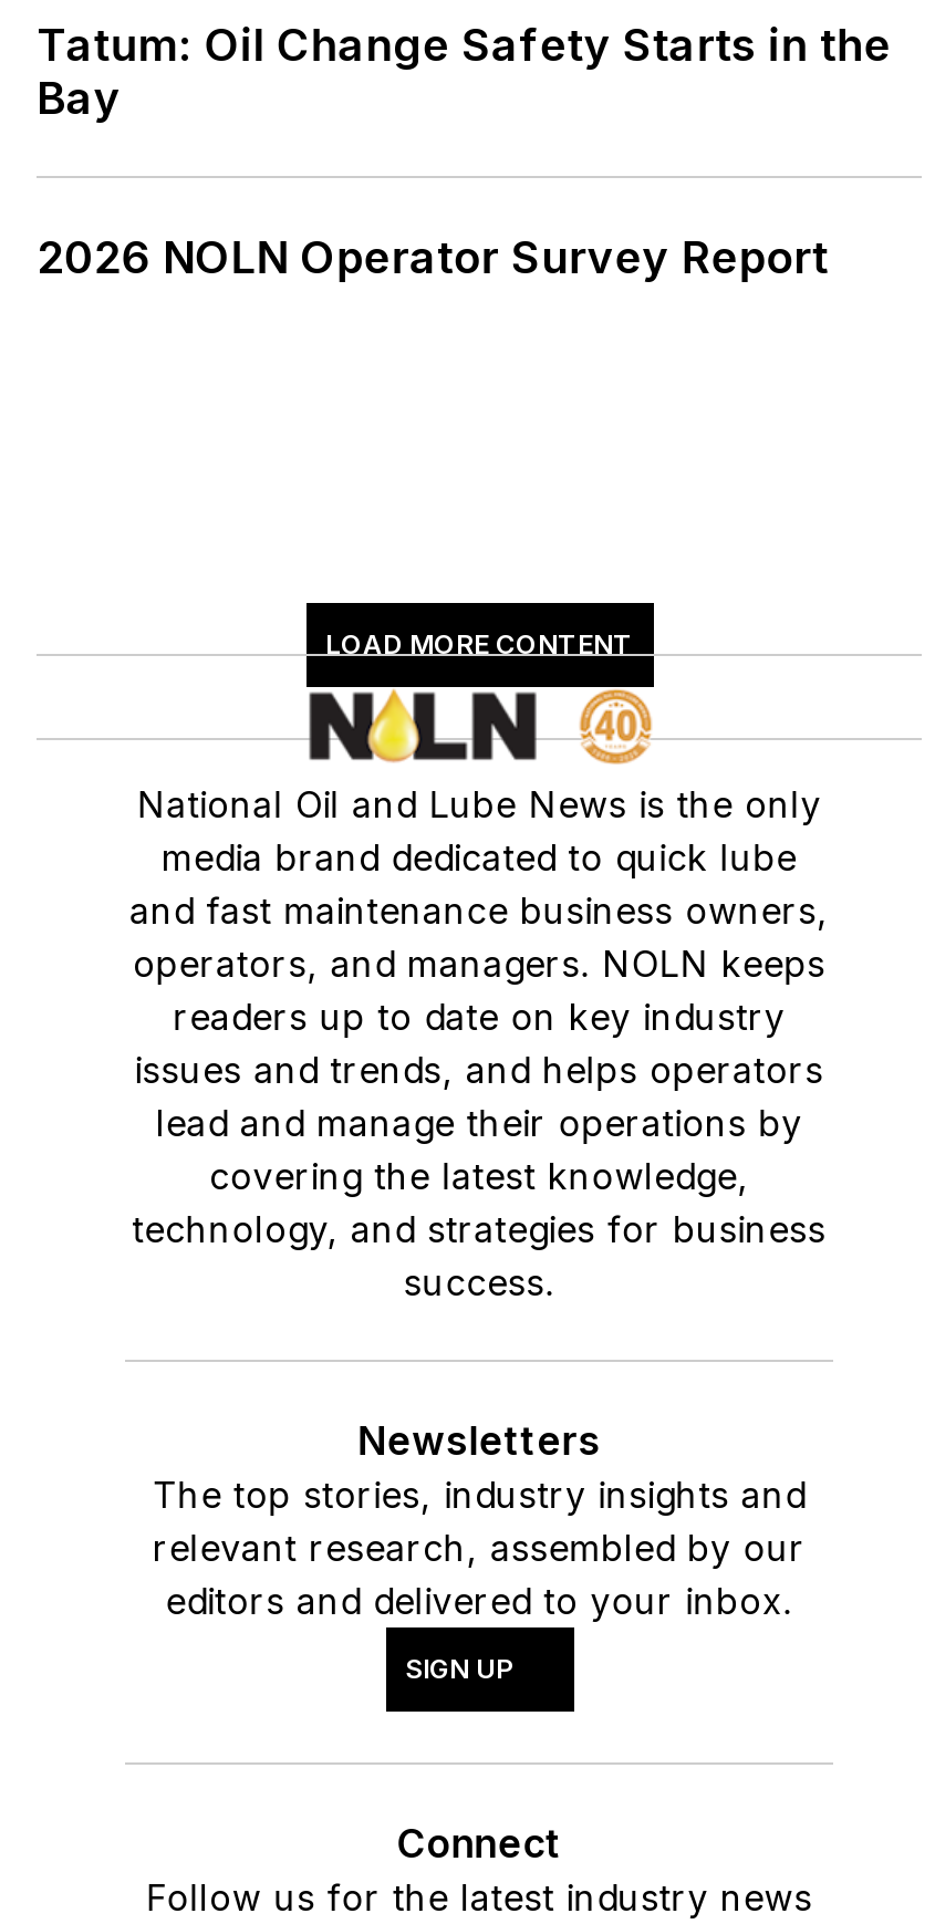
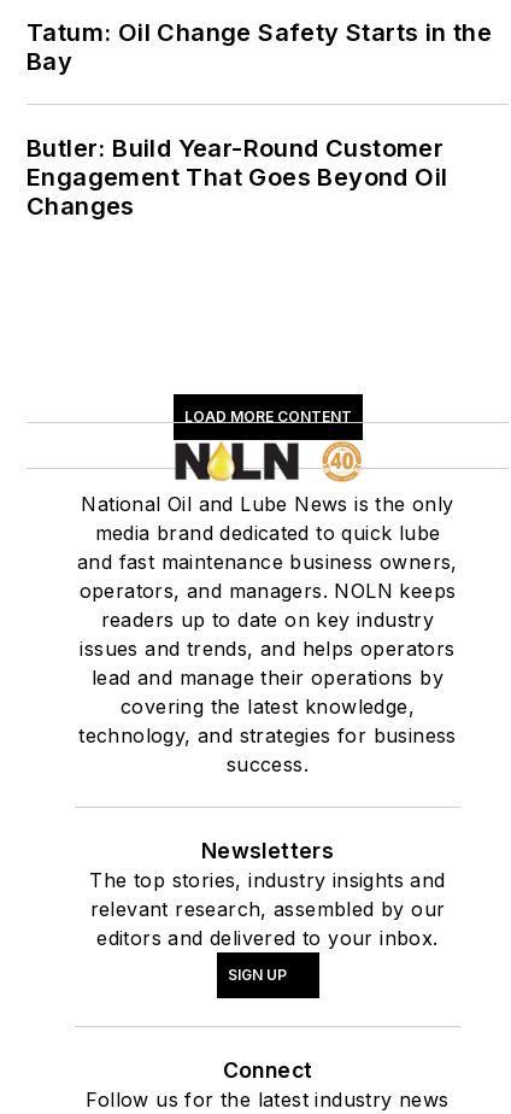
[37,231,828,284] 2026 NOLN Operator Survey Report -> [27,134,448,220] Butler: Build Year-Round Customer | Engagement That Goes Beyond Oil | Changes

